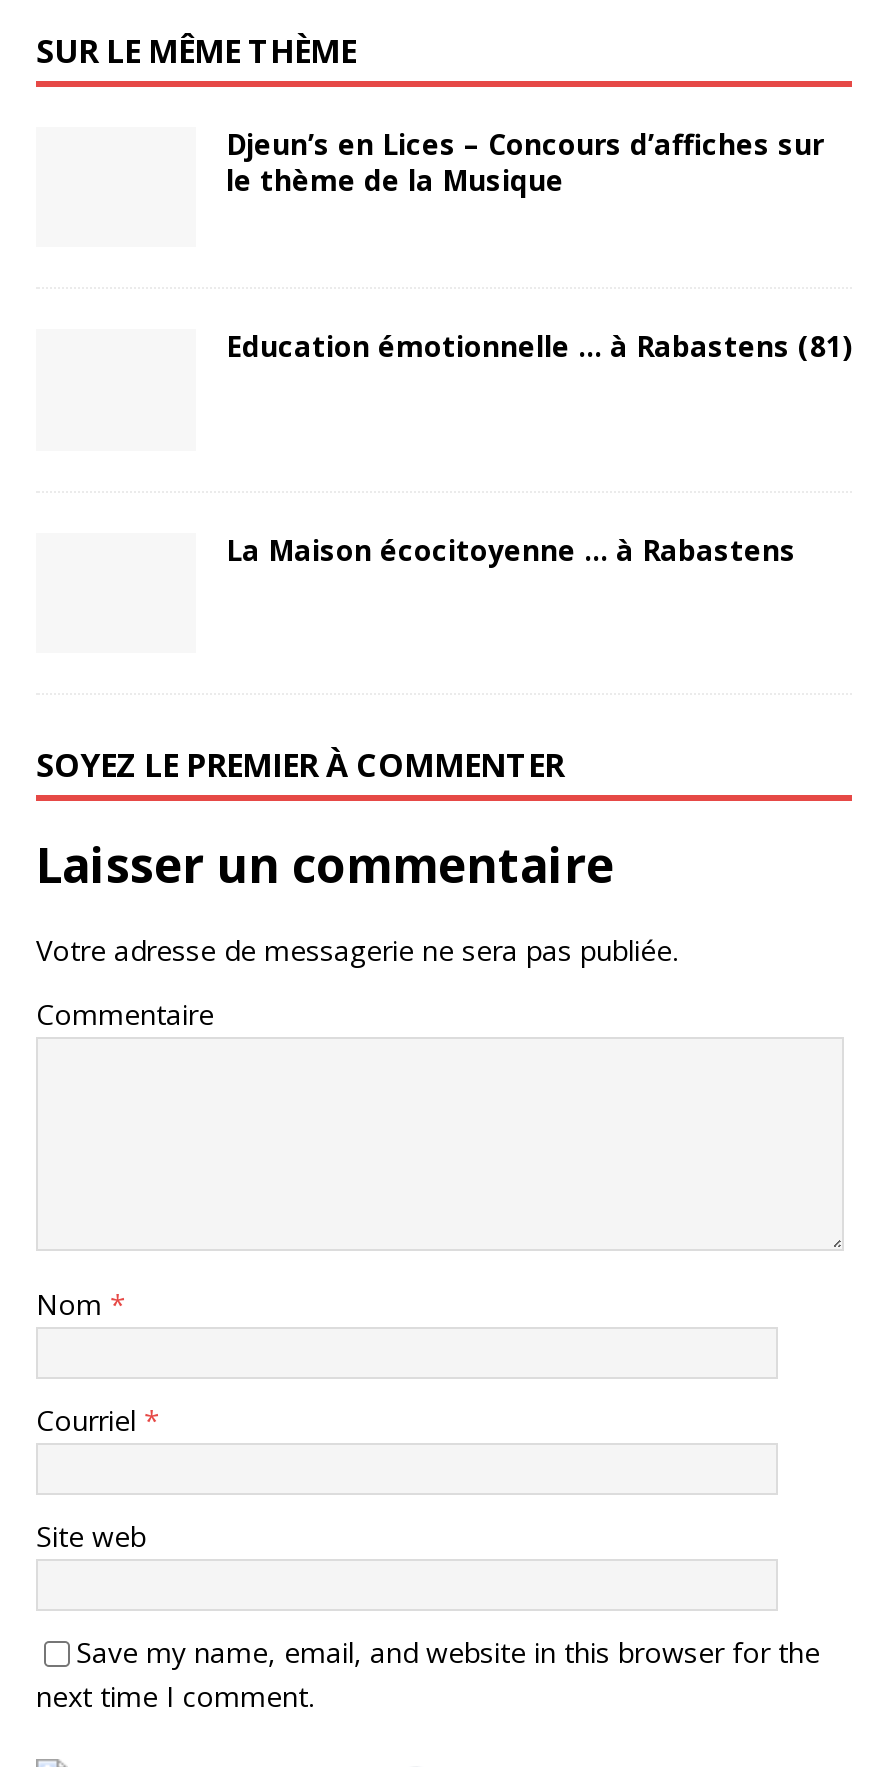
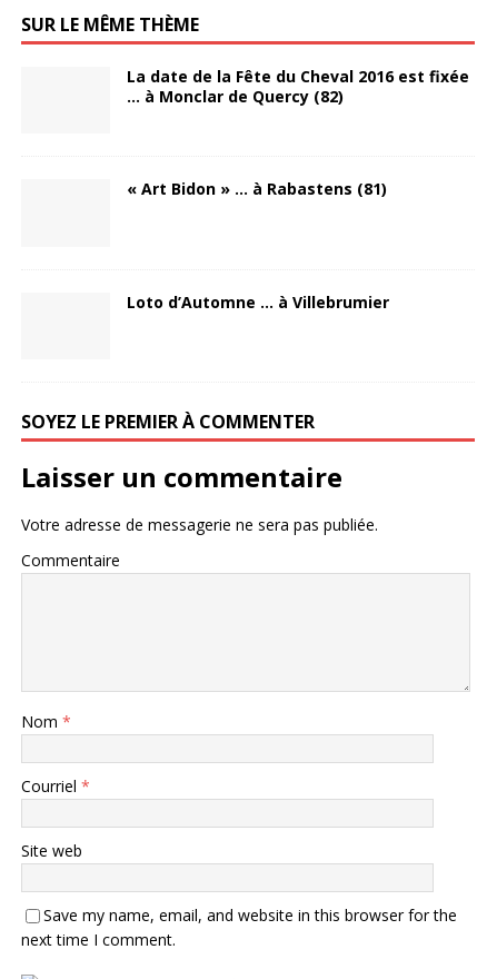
[226,126,824,200] Djeun’s en Lices – Concours d’affiches sur | le thème de la Musique -> [127,66,469,107] La date de la Fête du Cheval 2016 est fixée | … à Monclar de Quercy (82)
[226,328,852,366] Education émotionnelle … à Rabastens (81) -> [127,178,387,200] « Art Bidon » … à Rabastens (81)
[226,530,796,568] La Maison écocitoyenne … à Rabastens -> [127,291,389,312] Loto d’Automne … à Villebrumier

